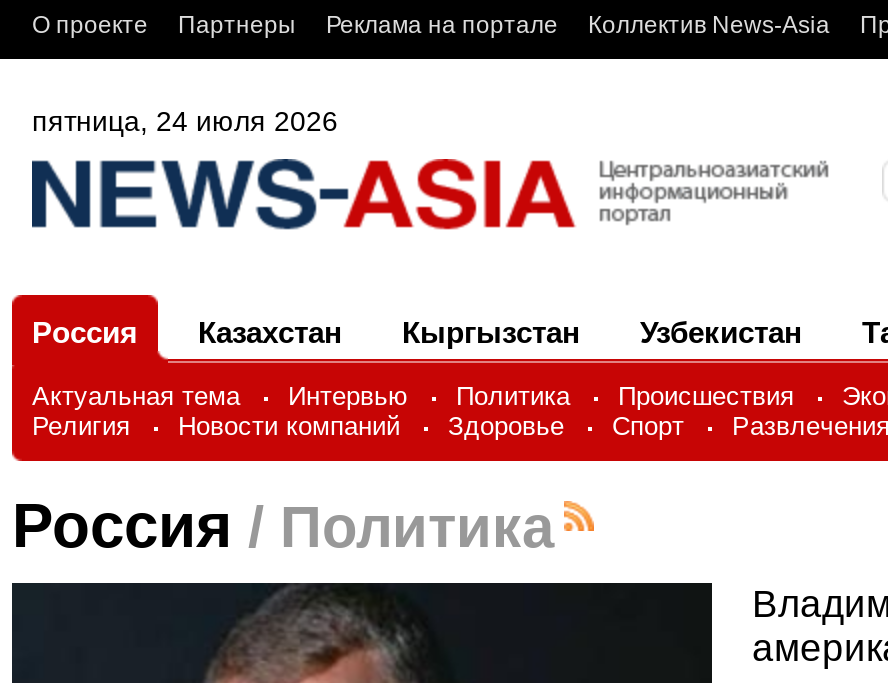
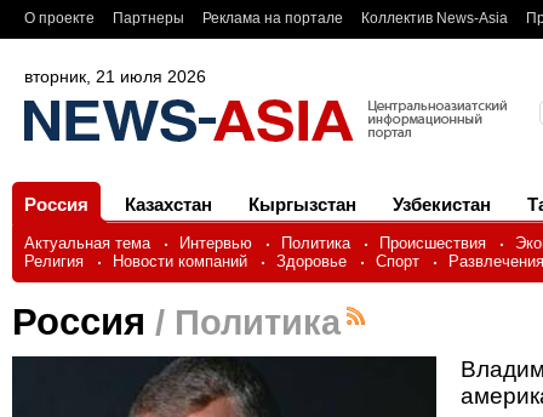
[32,105,338,137] пятница, 24 июля 2026 -> [24,67,206,86] вторник, 21 июля 2026

